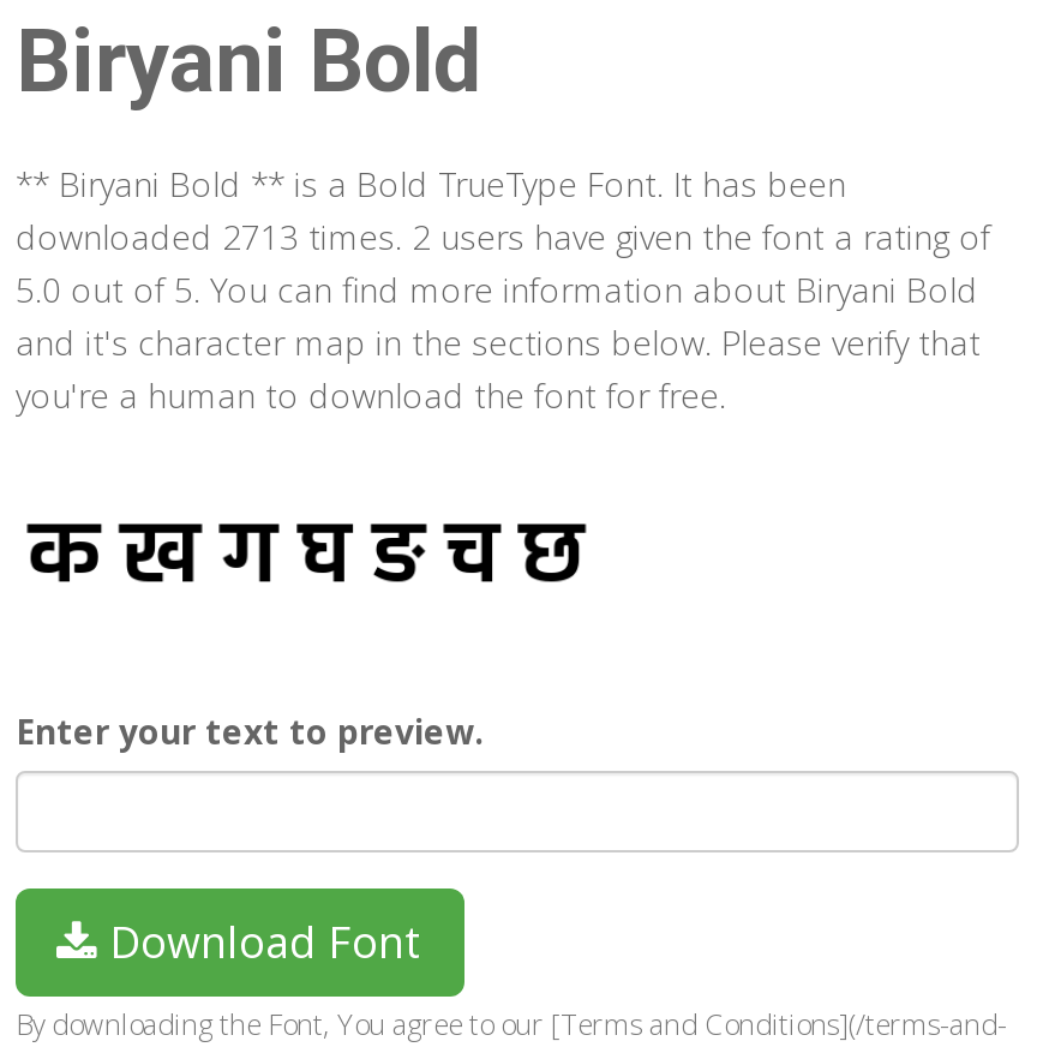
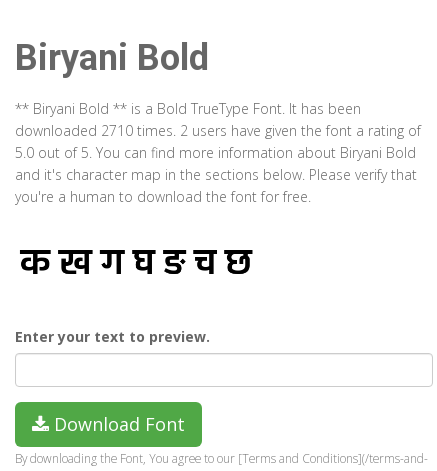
[16,214,990,259] downloaded 2713 times. 2 users have given the font a rating of -> [15,121,421,140] downloaded 2710 times. 2 users have given the font a rating of

